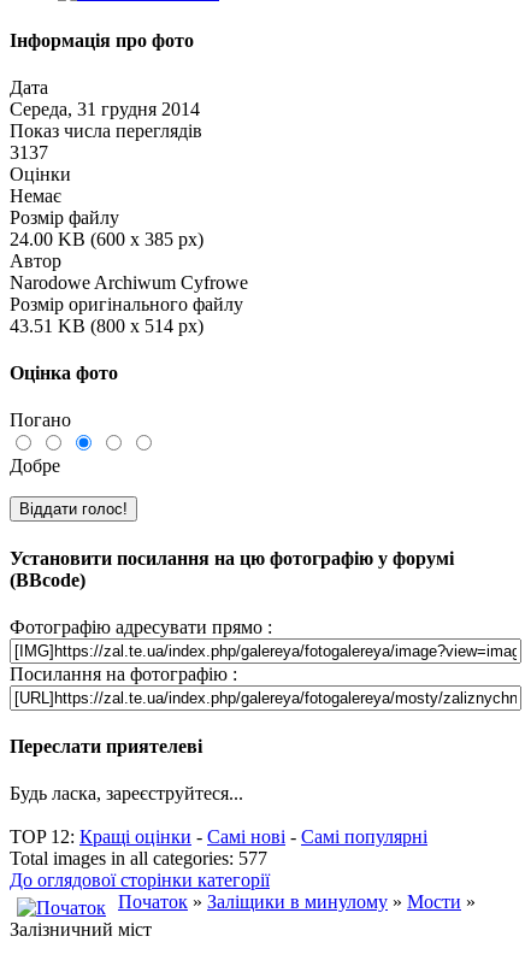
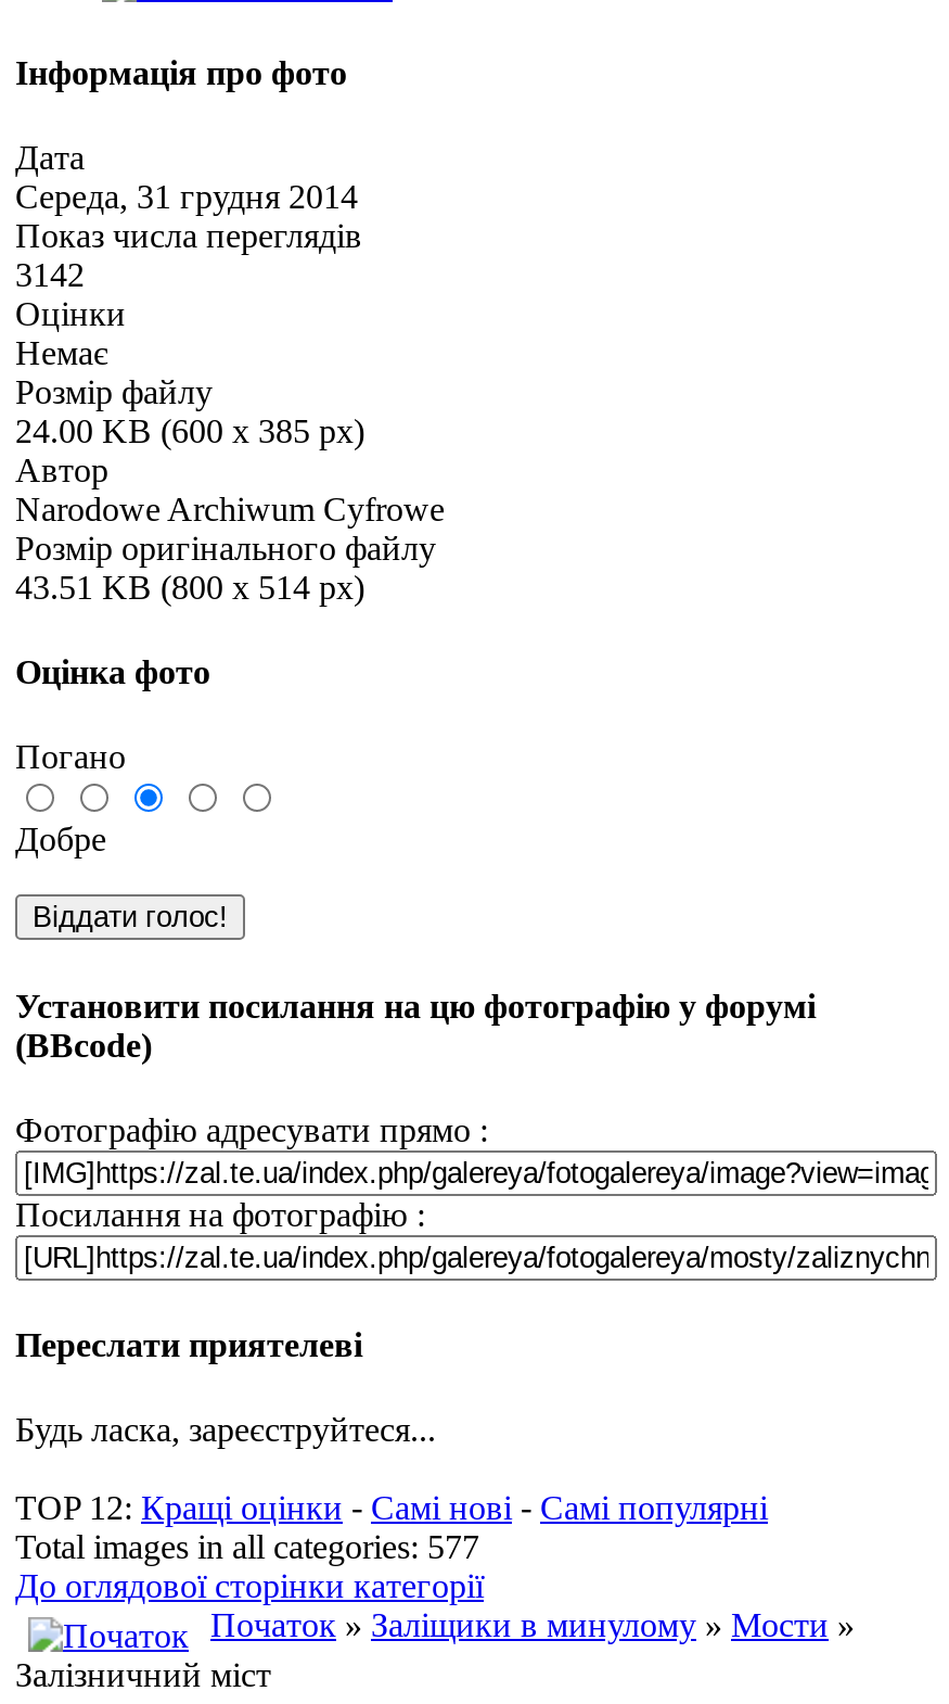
[10,142,48,162] 3137 -> [15,256,85,293] 3142

